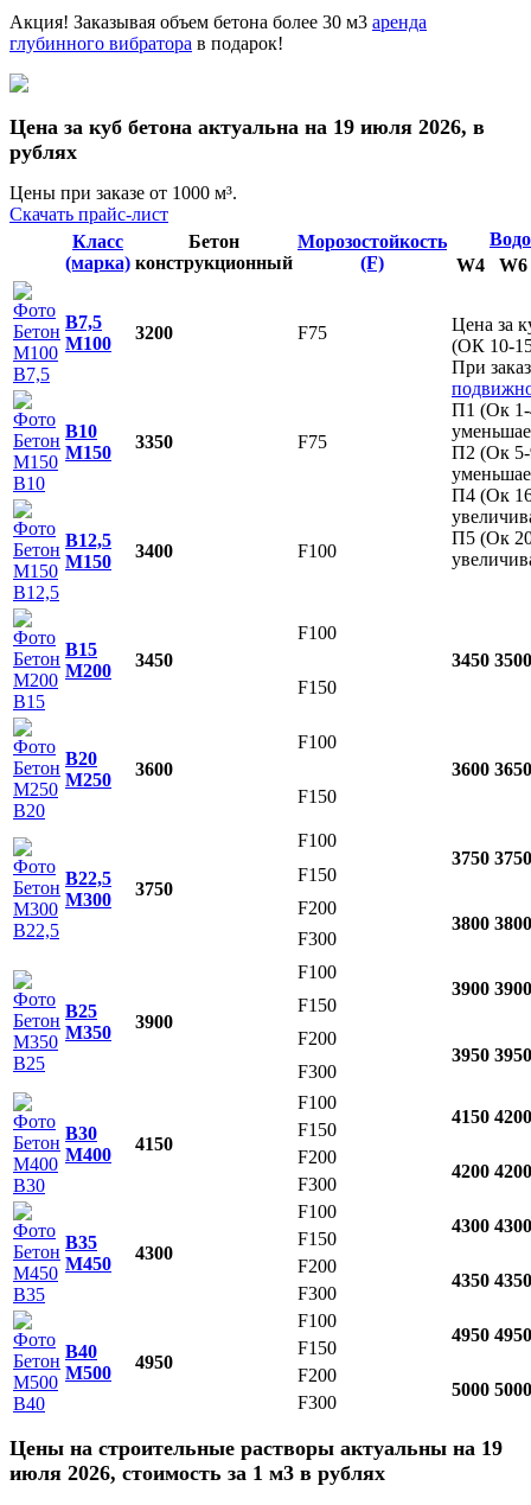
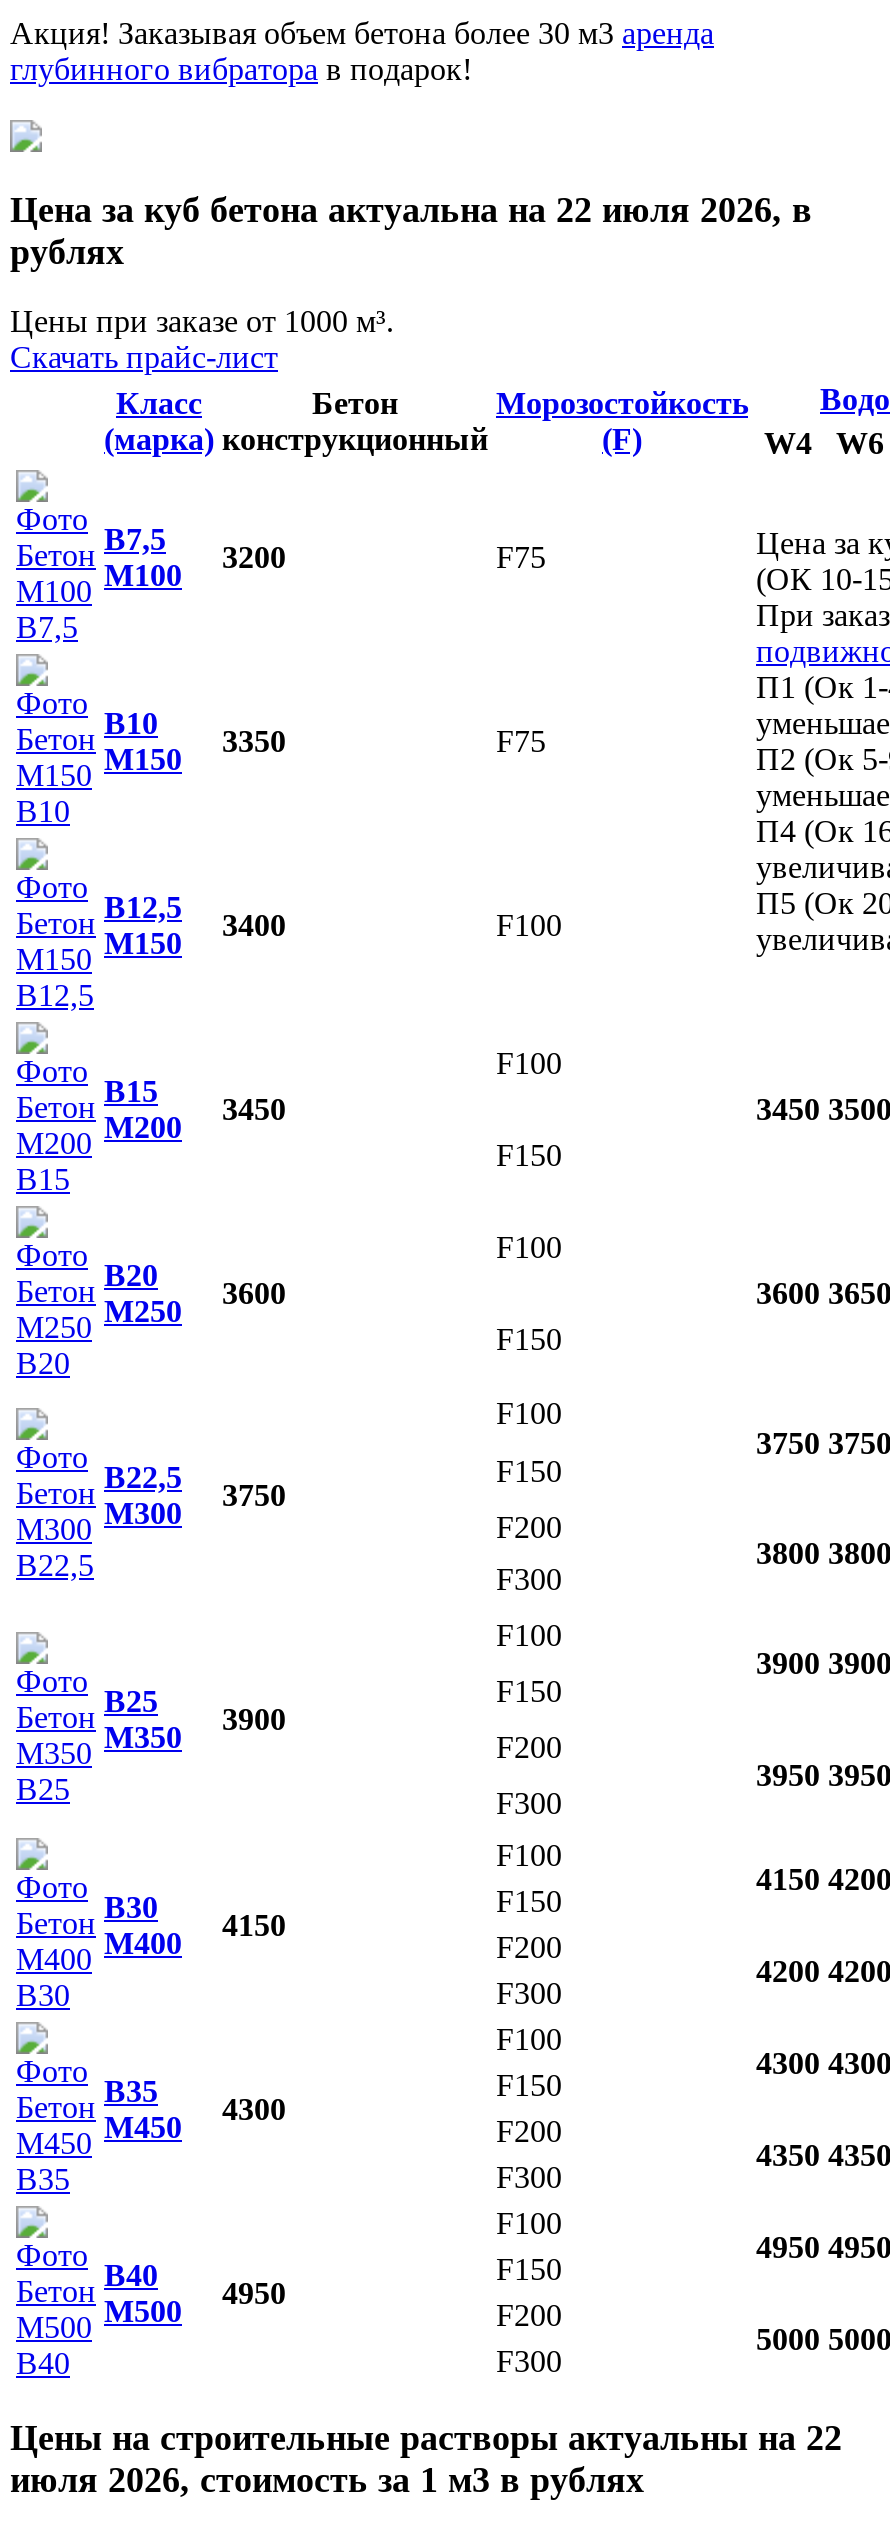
[9,115,485,139] Цена за куб бетона актуальна на 19 июля 2026, в -> [10,189,812,229] Цена за куб бетона актуальна на 22 июля 2026, в
[9,1436,503,1460] Цены на строительные растворы актуальны на 19 -> [10,2417,842,2457] Цены на строительные растворы актуальны на 22

